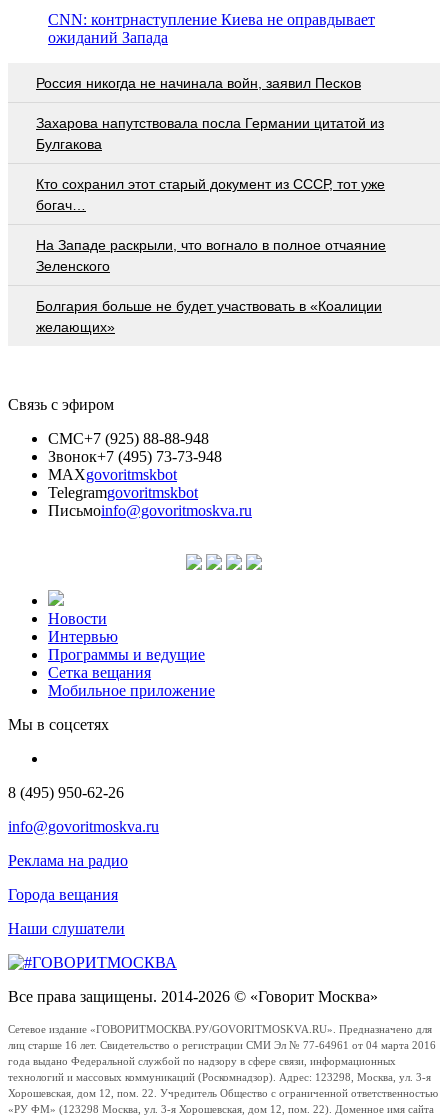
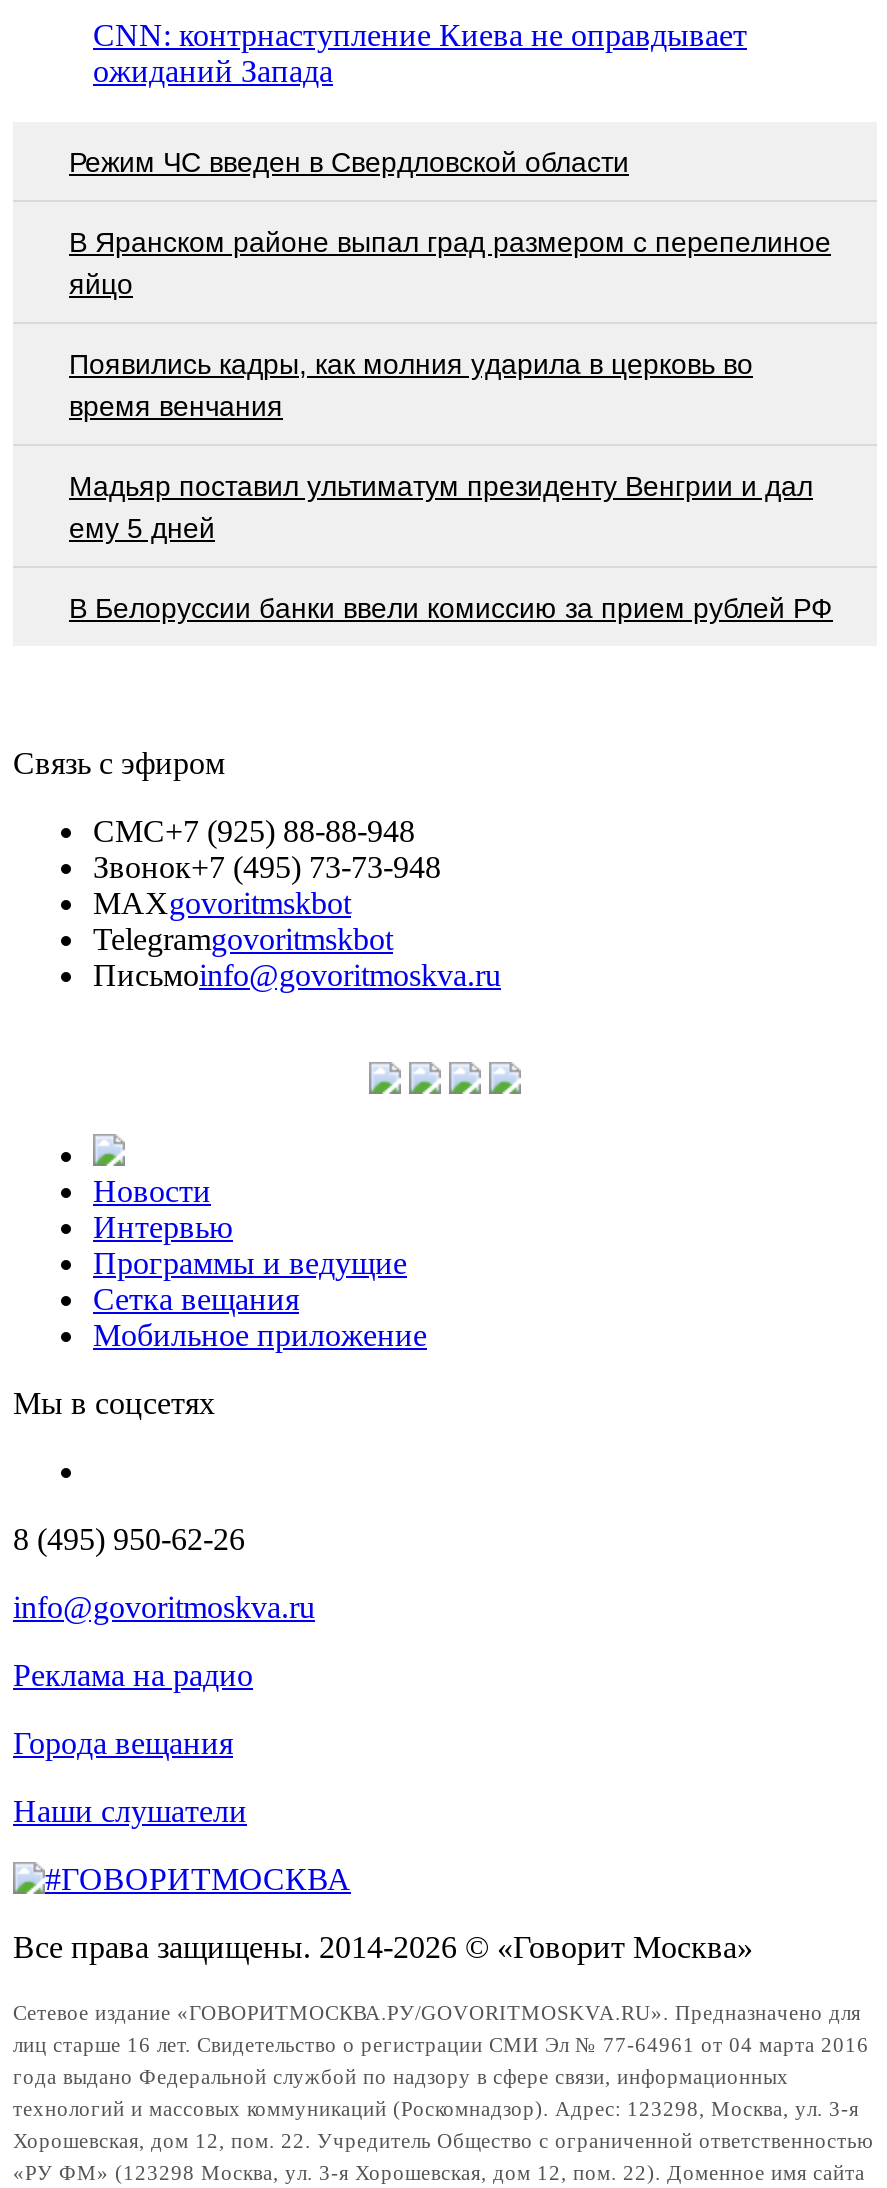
[36,75,361,91] Россия никогда не начинала войн, заявил Песков -> [69,145,629,177] Режим ЧС введен в Свердловской области
[36,115,384,152] Захарова напутствовала посла Германии цитатой из | Булгакова -> [69,225,831,299] В Яранском районе выпал град размером с перепелиное | яйцо
[36,176,385,213] Кто сохранил этот старый документ из СССР, тот уже | богач… -> [69,347,753,421] Появились кадры, как молния ударила в церковь во | время венчания
[36,237,386,274] На Западе раскрыли, что вогнало в полное отчаяние | Зеленского -> [69,469,813,543] Мадьяр поставил ультиматум президенту Венгрии и дал | ему 5 дней
[36,298,382,335] Болгария больше не будет участвовать в «Коалиции | желающих» -> [69,591,833,623] В Белоруссии банки ввели комиссию за прием рублей РФ

